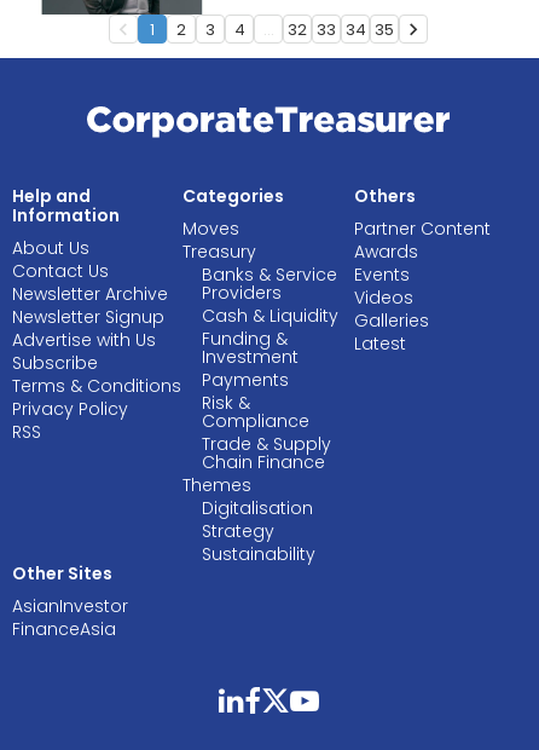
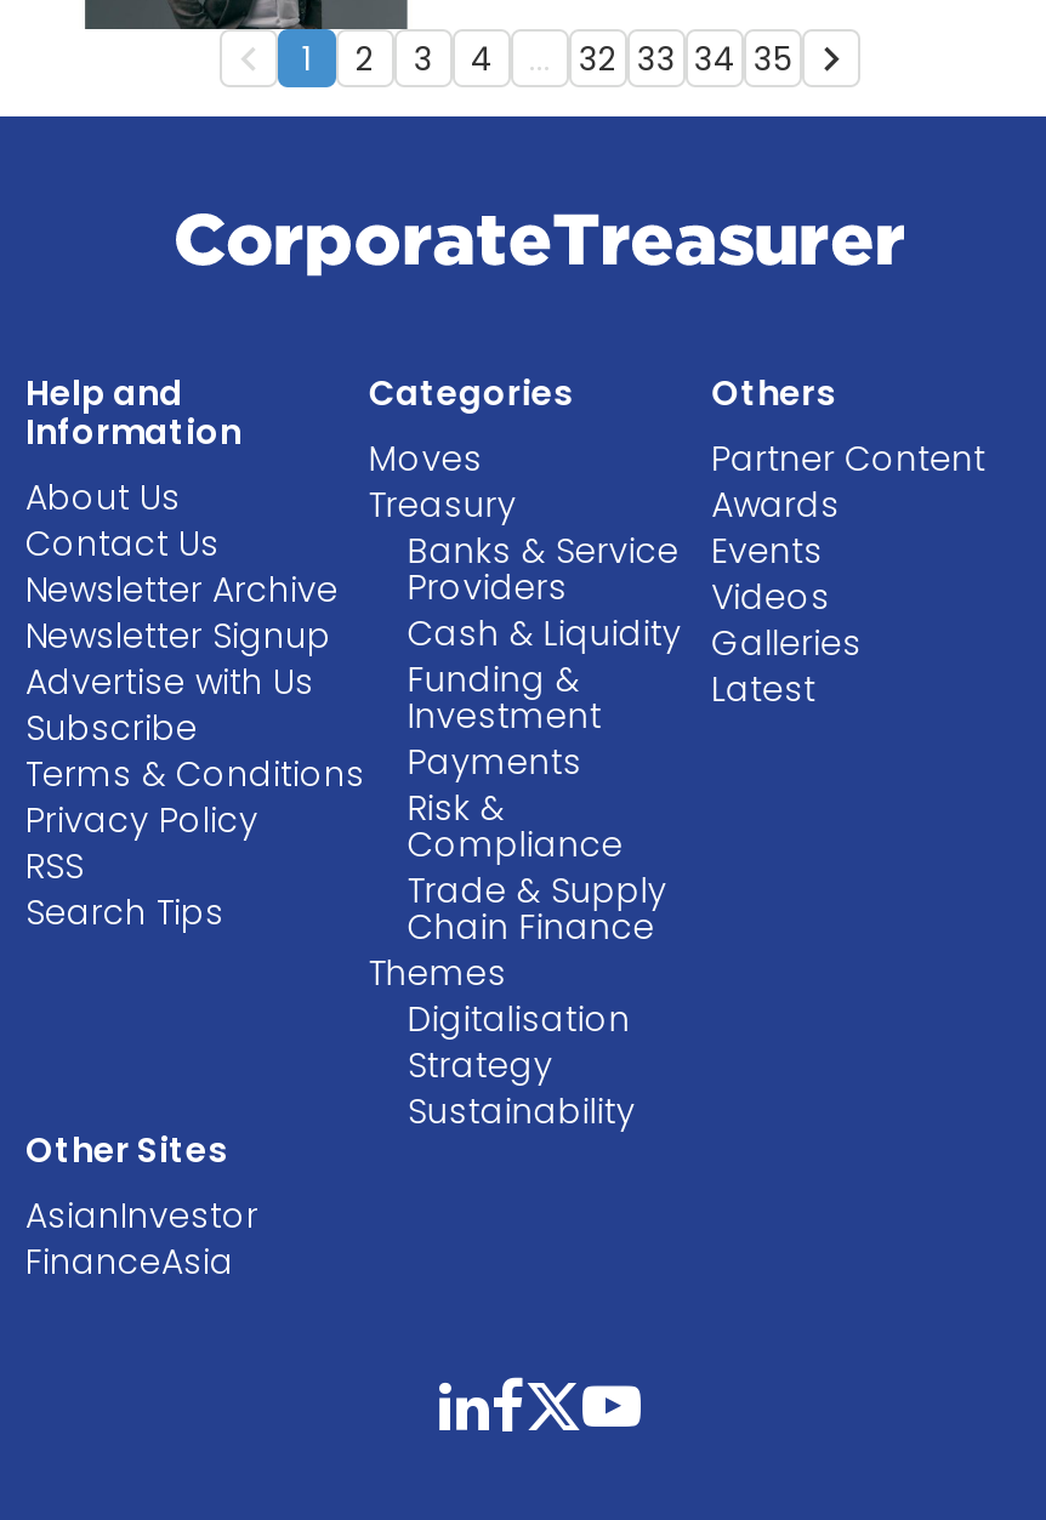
none -> [25,889,224,937] Search Tips

